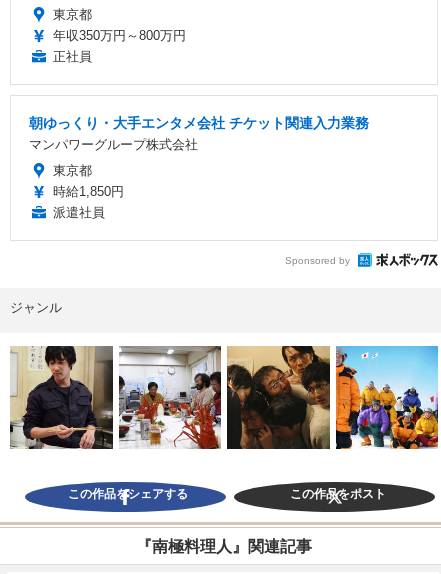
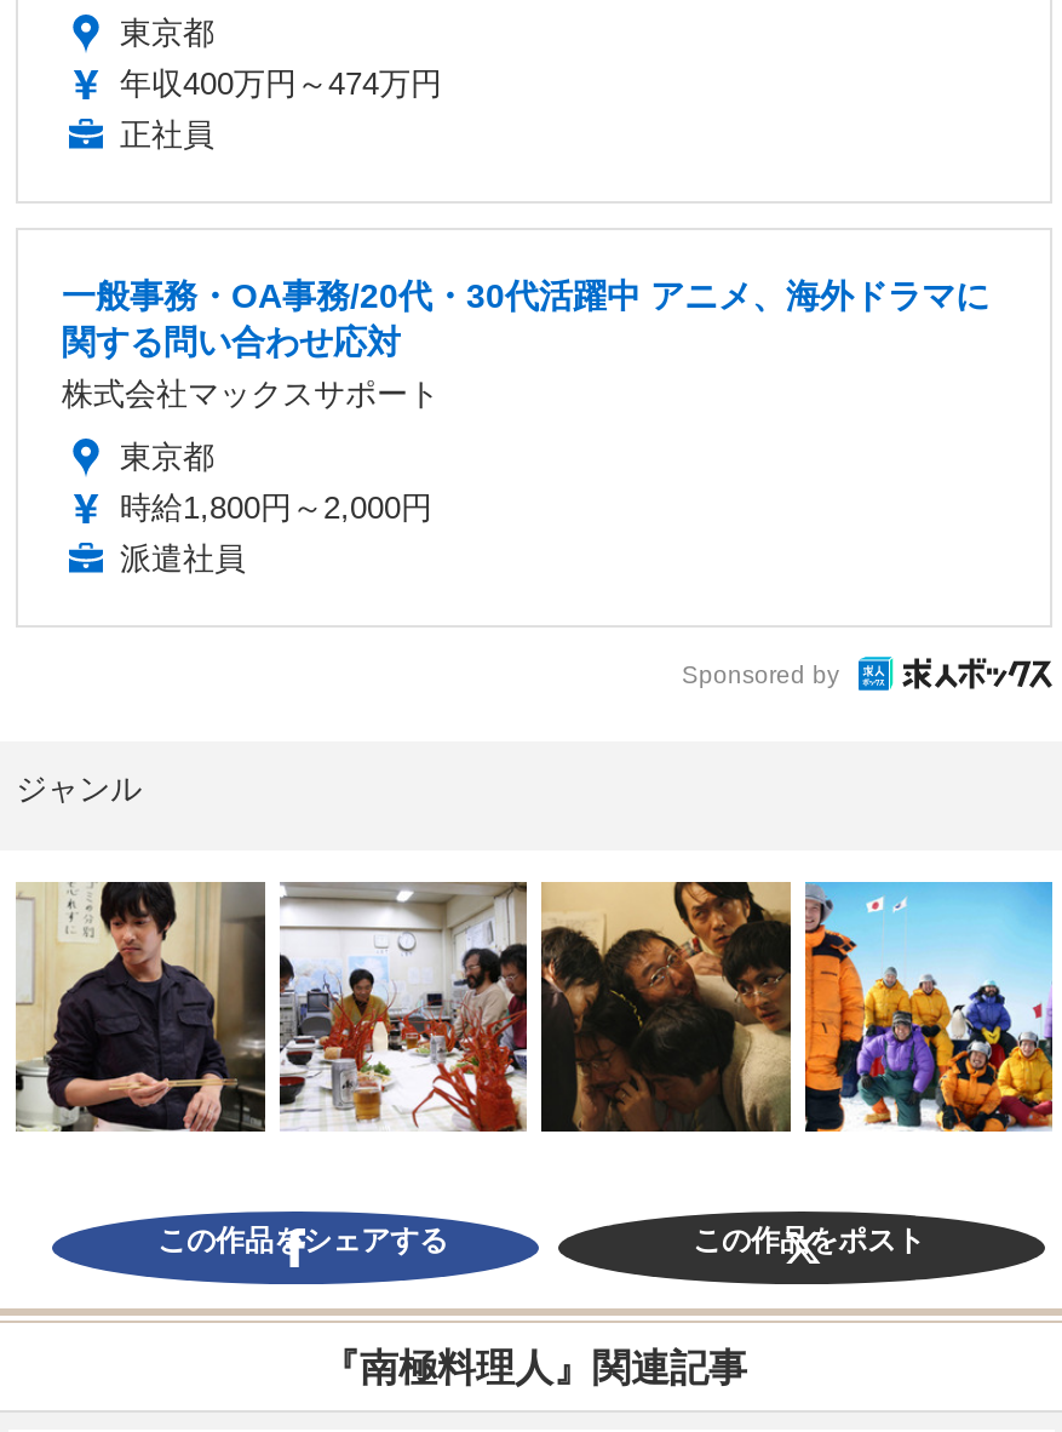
[53,28,186,43] 年収350万円～800万円 -> [120,66,442,103] 年収400万円～474万円
[29,115,369,152] 朝ゆっくり・大手エンタメ会社 チケット関連入力業務 | マンパワーグループ株式会社 -> [62,277,989,413] 一般事務・OA事務/20代・30代活躍中 アニメ、海外ドラマに | 関する問い合わせ応対 | 株式会社マックスサポート
[53,184,124,199] 時給1,850円 -> [120,490,432,527] 時給1,800円～2,000円

